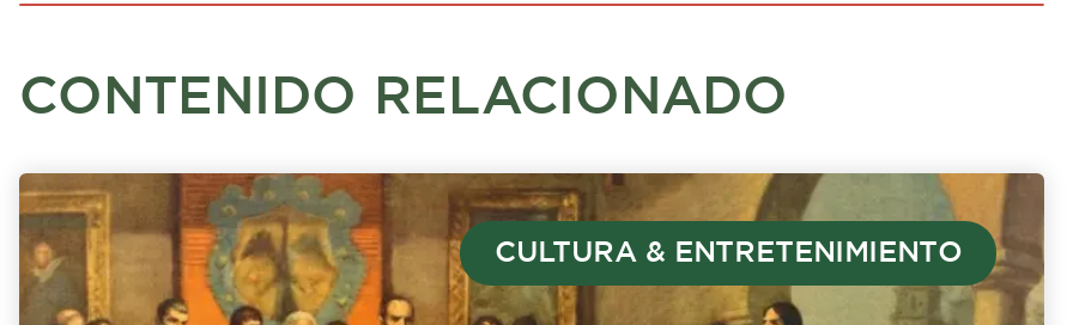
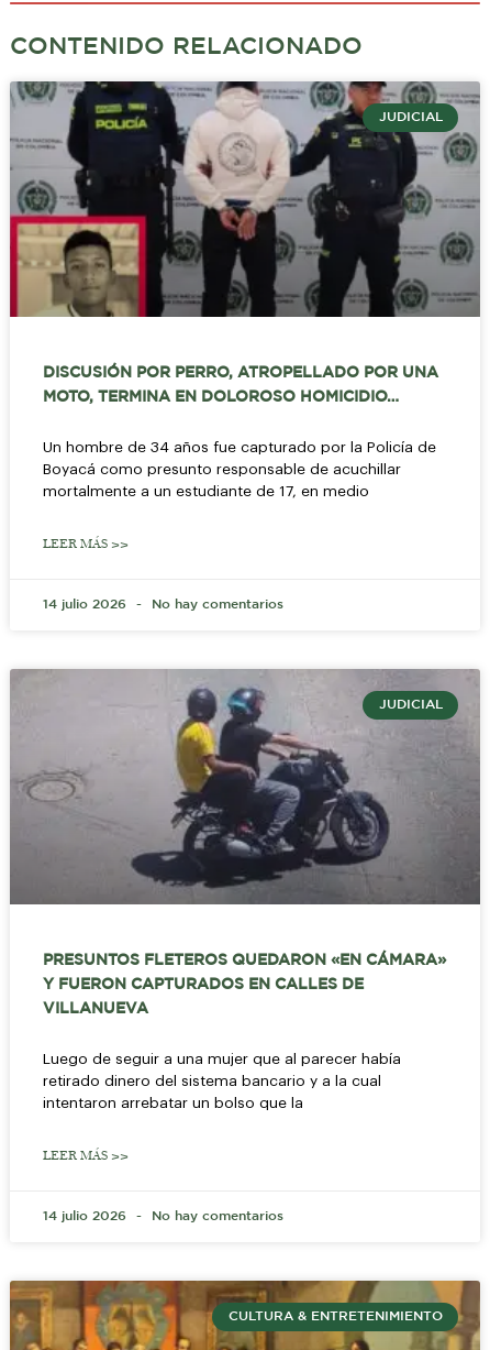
none -> [10,80,480,318] [image] | JUDICIAL
none -> [10,668,480,906] [image] | JUDICIAL
none -> [43,366,438,403] DISCUSIÓN POR PERRO, ATROPELLADO POR UNA | MOTO, TERMINA EN DOLOROSO HOMICIDIO…
none -> [43,440,436,498] Un hombre de 34 años fue capturado por la Policía de | Boyacá como presunto responsable de acuchillar | mortalmente a un estudiante de 17, en medio
none -> [43,537,129,551] LEER MÁS >>
none -> [43,598,283,610] 14 julio 2026 | No hay comentarios
none -> [43,954,446,1015] PRESUNTOS FLETEROS QUEDARON «EN CÁMARA» | Y FUERON CAPTURADOS EN CALLES DE | VILLANUEVA
none -> [43,1052,401,1110] Luego de seguir a una mujer que al parecer había | retirado dinero del sistema bancario y a la cual | intentaron arrebatar un bolso que la
none -> [43,1148,129,1163] LEER MÁS >>
none -> [43,1210,283,1222] 14 julio 2026 | No hay comentarios

